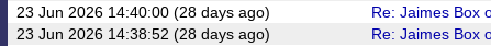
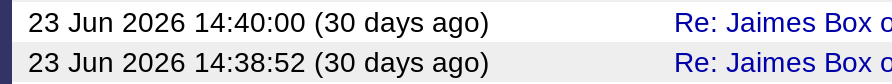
[16,3,270,21] 23 Jun 2026 14:40:00 (28 days ago) -> [28,6,490,38] 23 Jun 2026 14:40:00 (30 days ago)
[16,25,270,43] 23 Jun 2026 14:38:52 (28 days ago) -> [28,46,490,78] 23 Jun 2026 14:38:52 (30 days ago)

